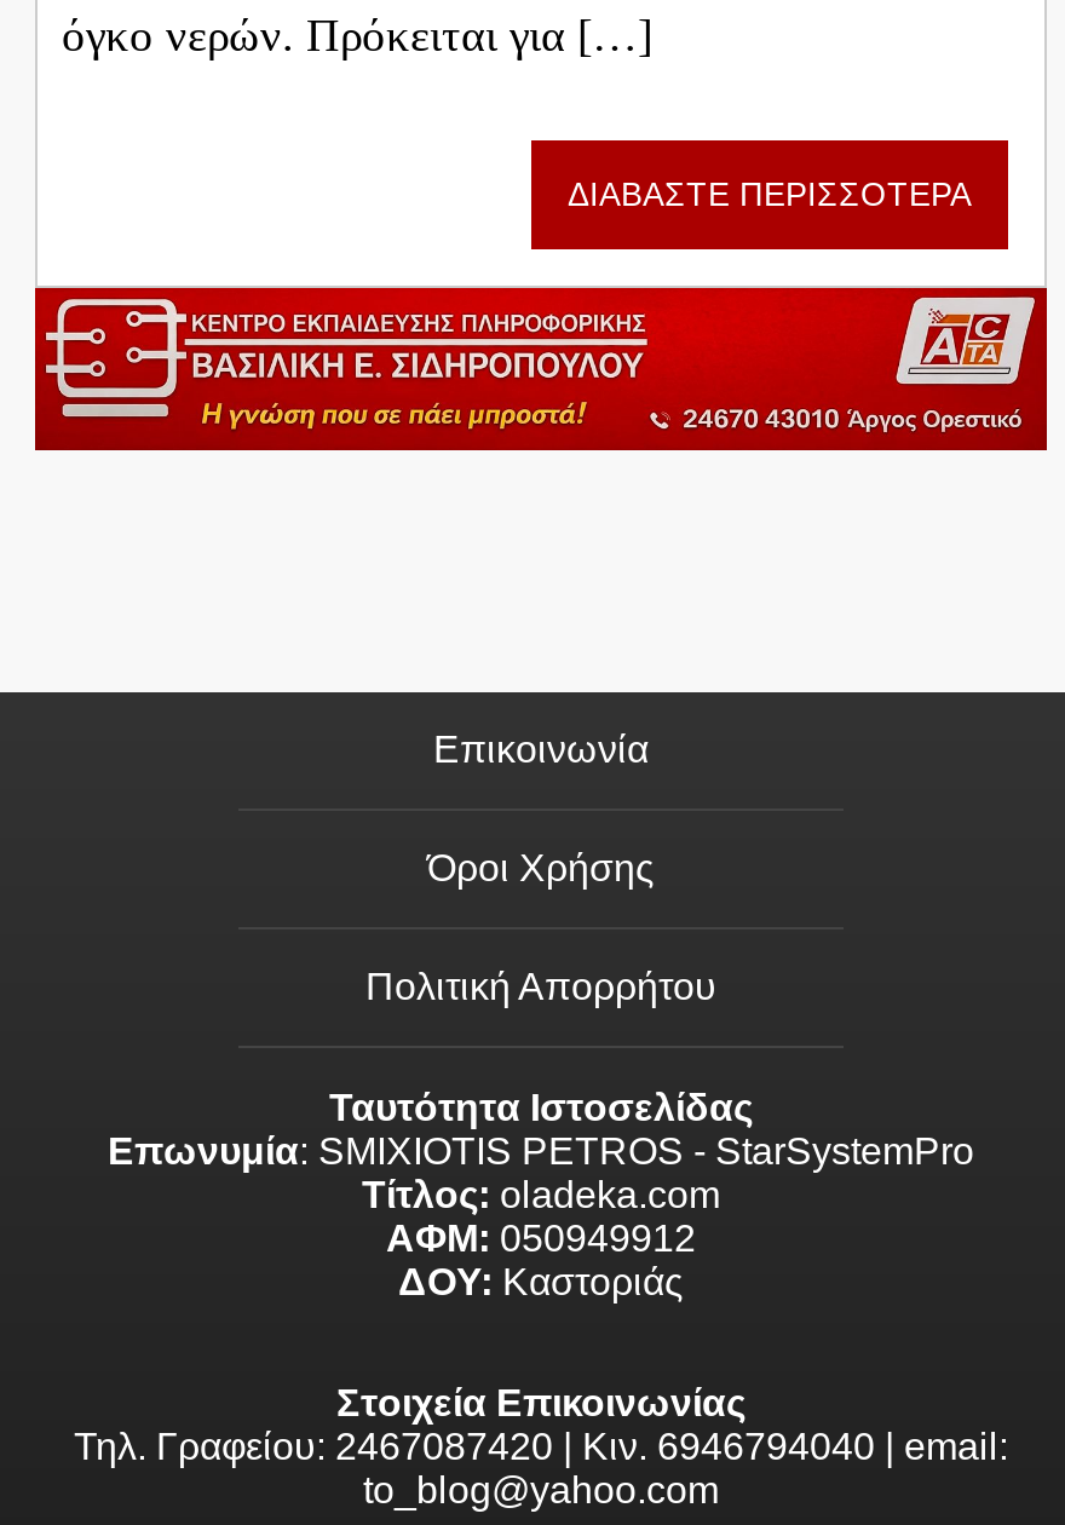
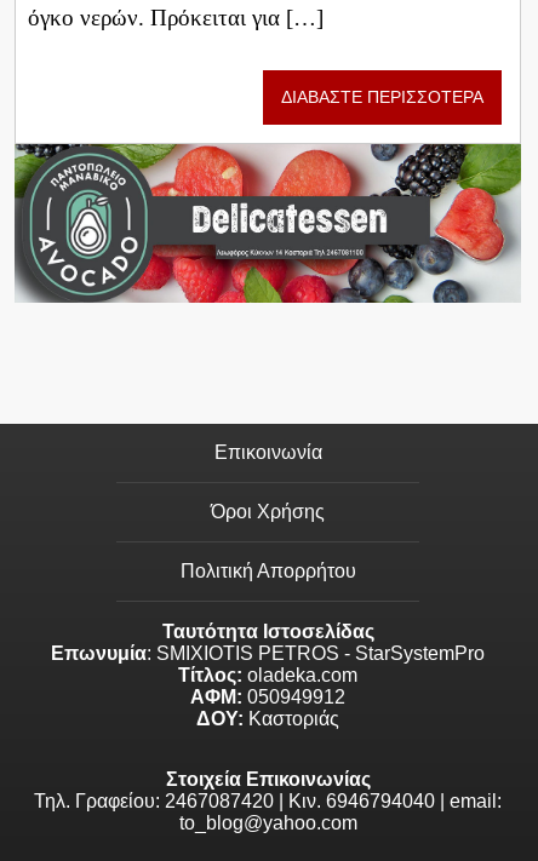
[33,286,1049,453] [image] -> [13,143,522,304] [image]

